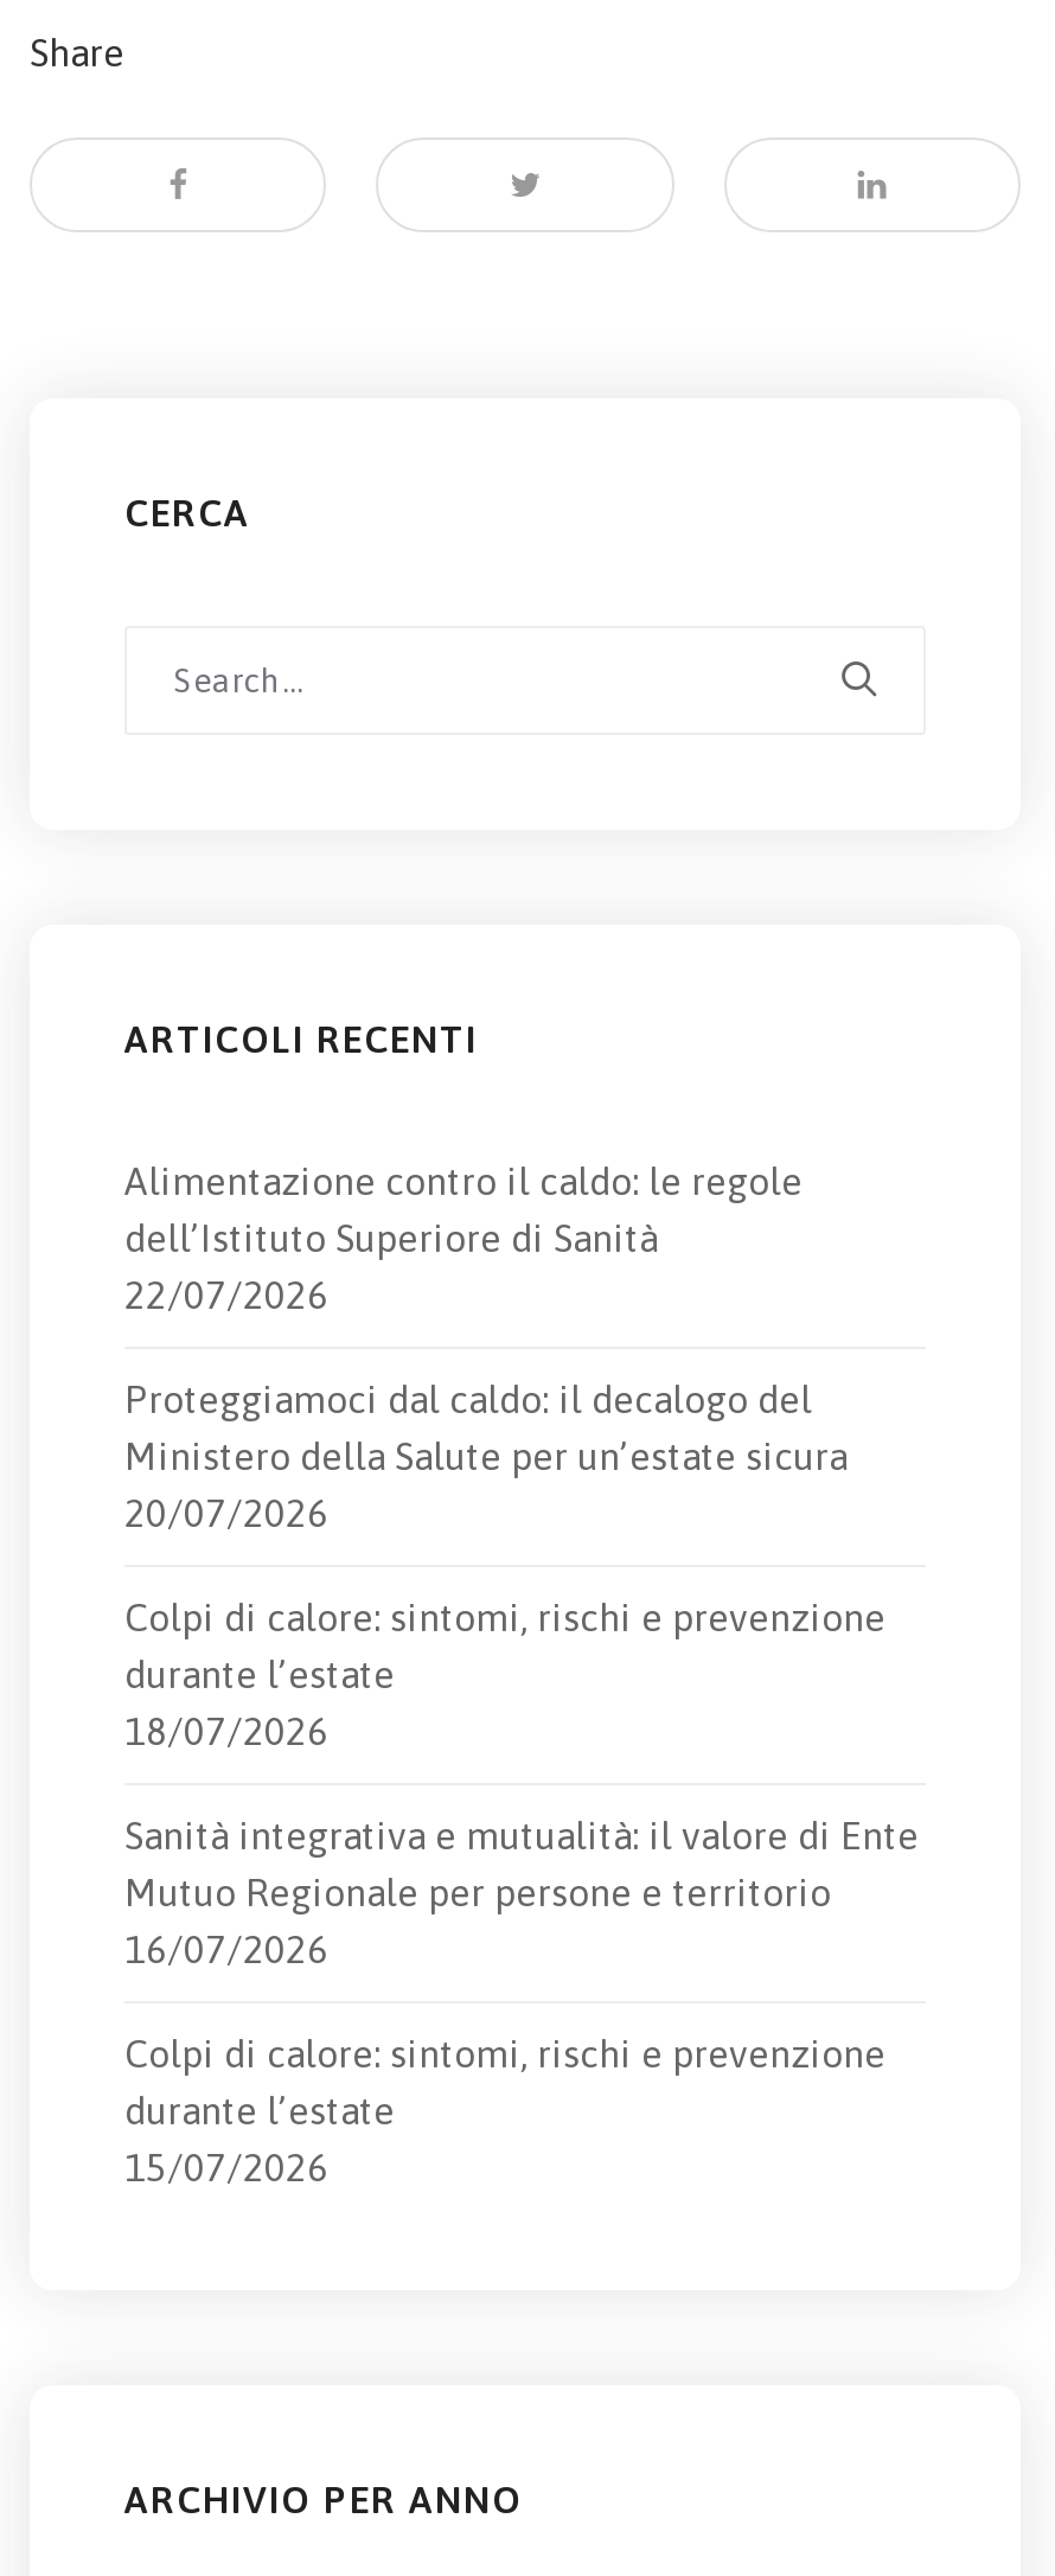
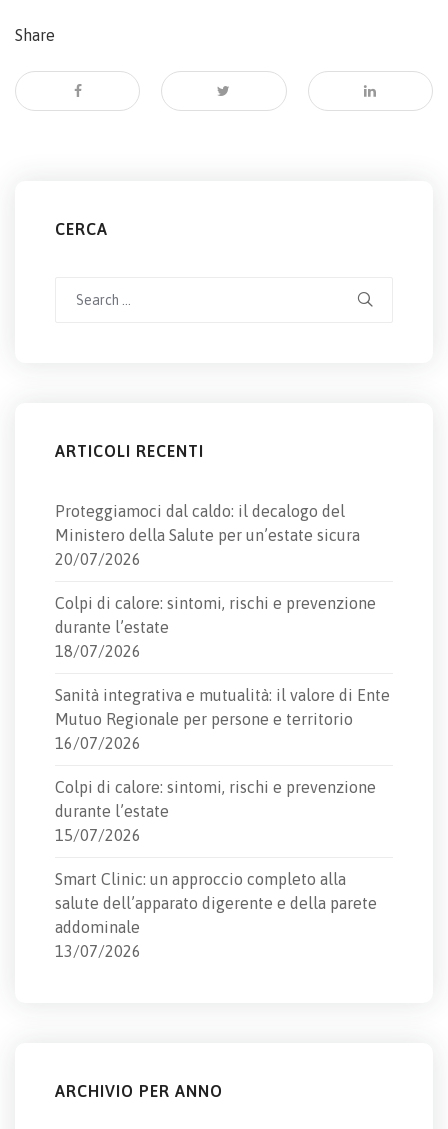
[124,1159,803,1316] Alimentazione contro il caldo: le regole | dell’Istituto Superiore di Sanità | 22/07/2026 -> none
moved [124,1378,919,2188] -> [55,502,390,844]: Proteggiamoci dal caldo: il decalogo del | Ministero della Salute per un’estate sicura | 20/07/2026 | ... | durante l’estate | 15/07/2026
none -> [55,870,377,960] Smart Clinic: un approccio completo alla | salute dell’apparato digerente e della parete | addominale | 13/07/2026

